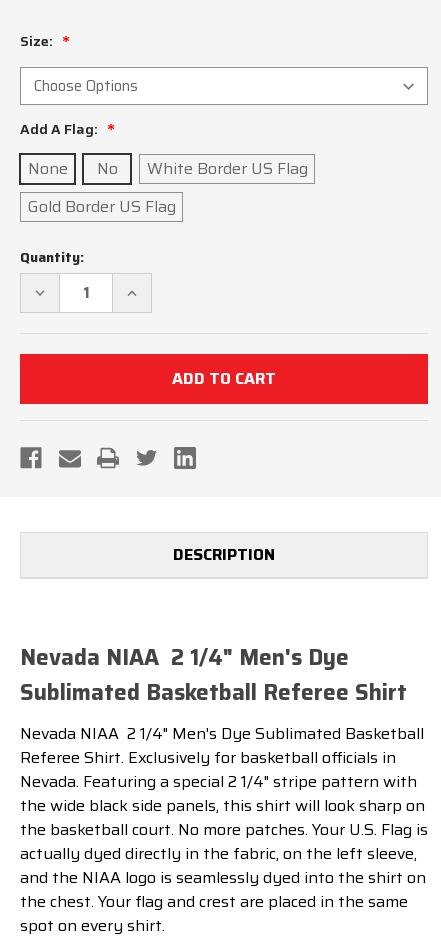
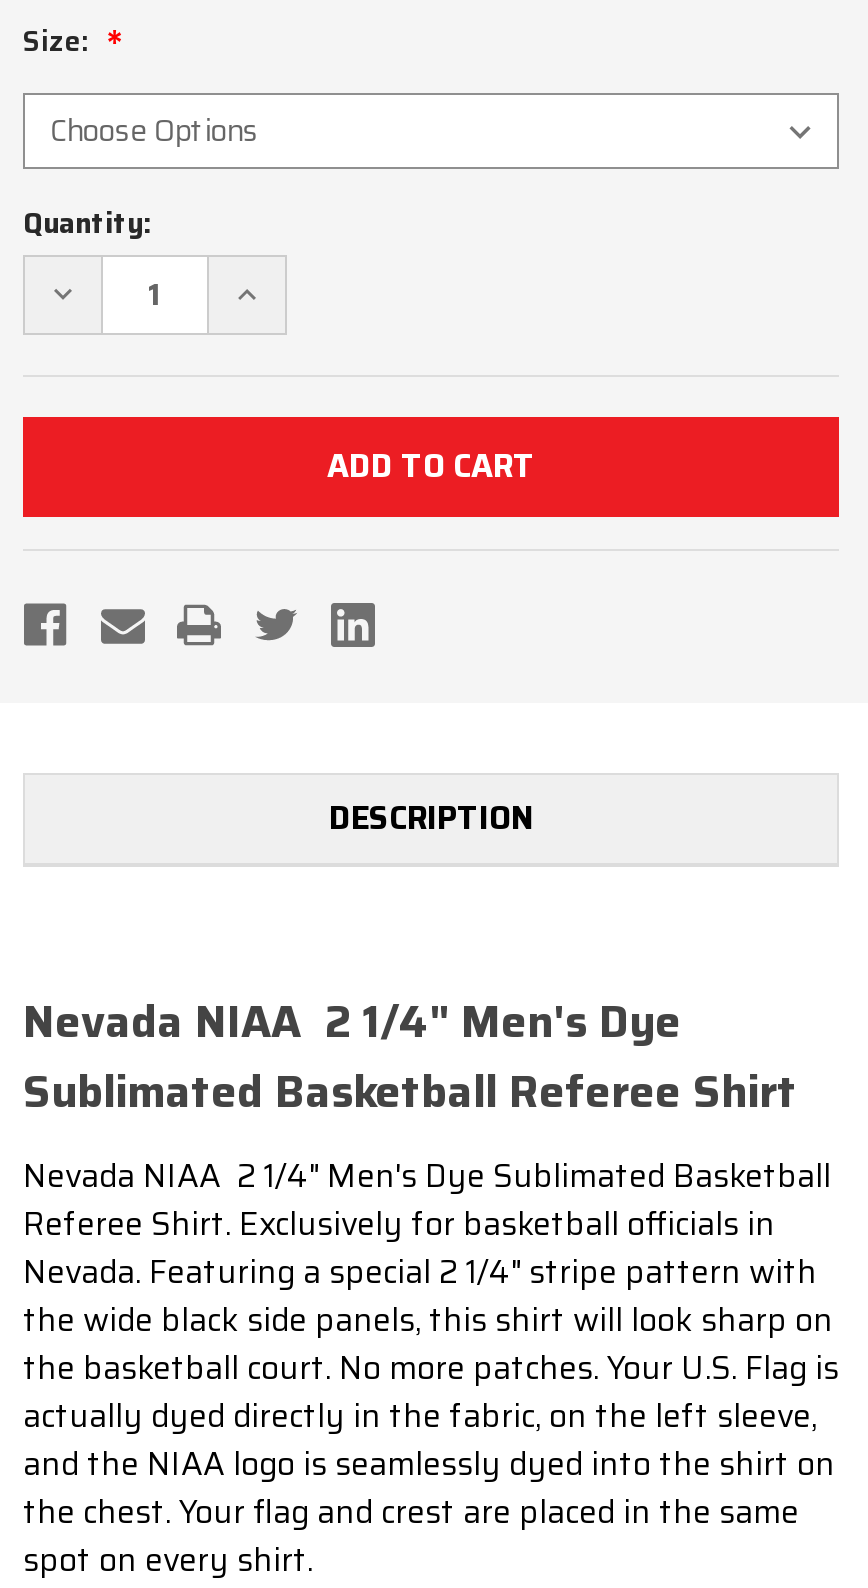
[20,118,307,219] Add A Flag: | None | No | White Border US Flag | Gold Border US Flag -> none

